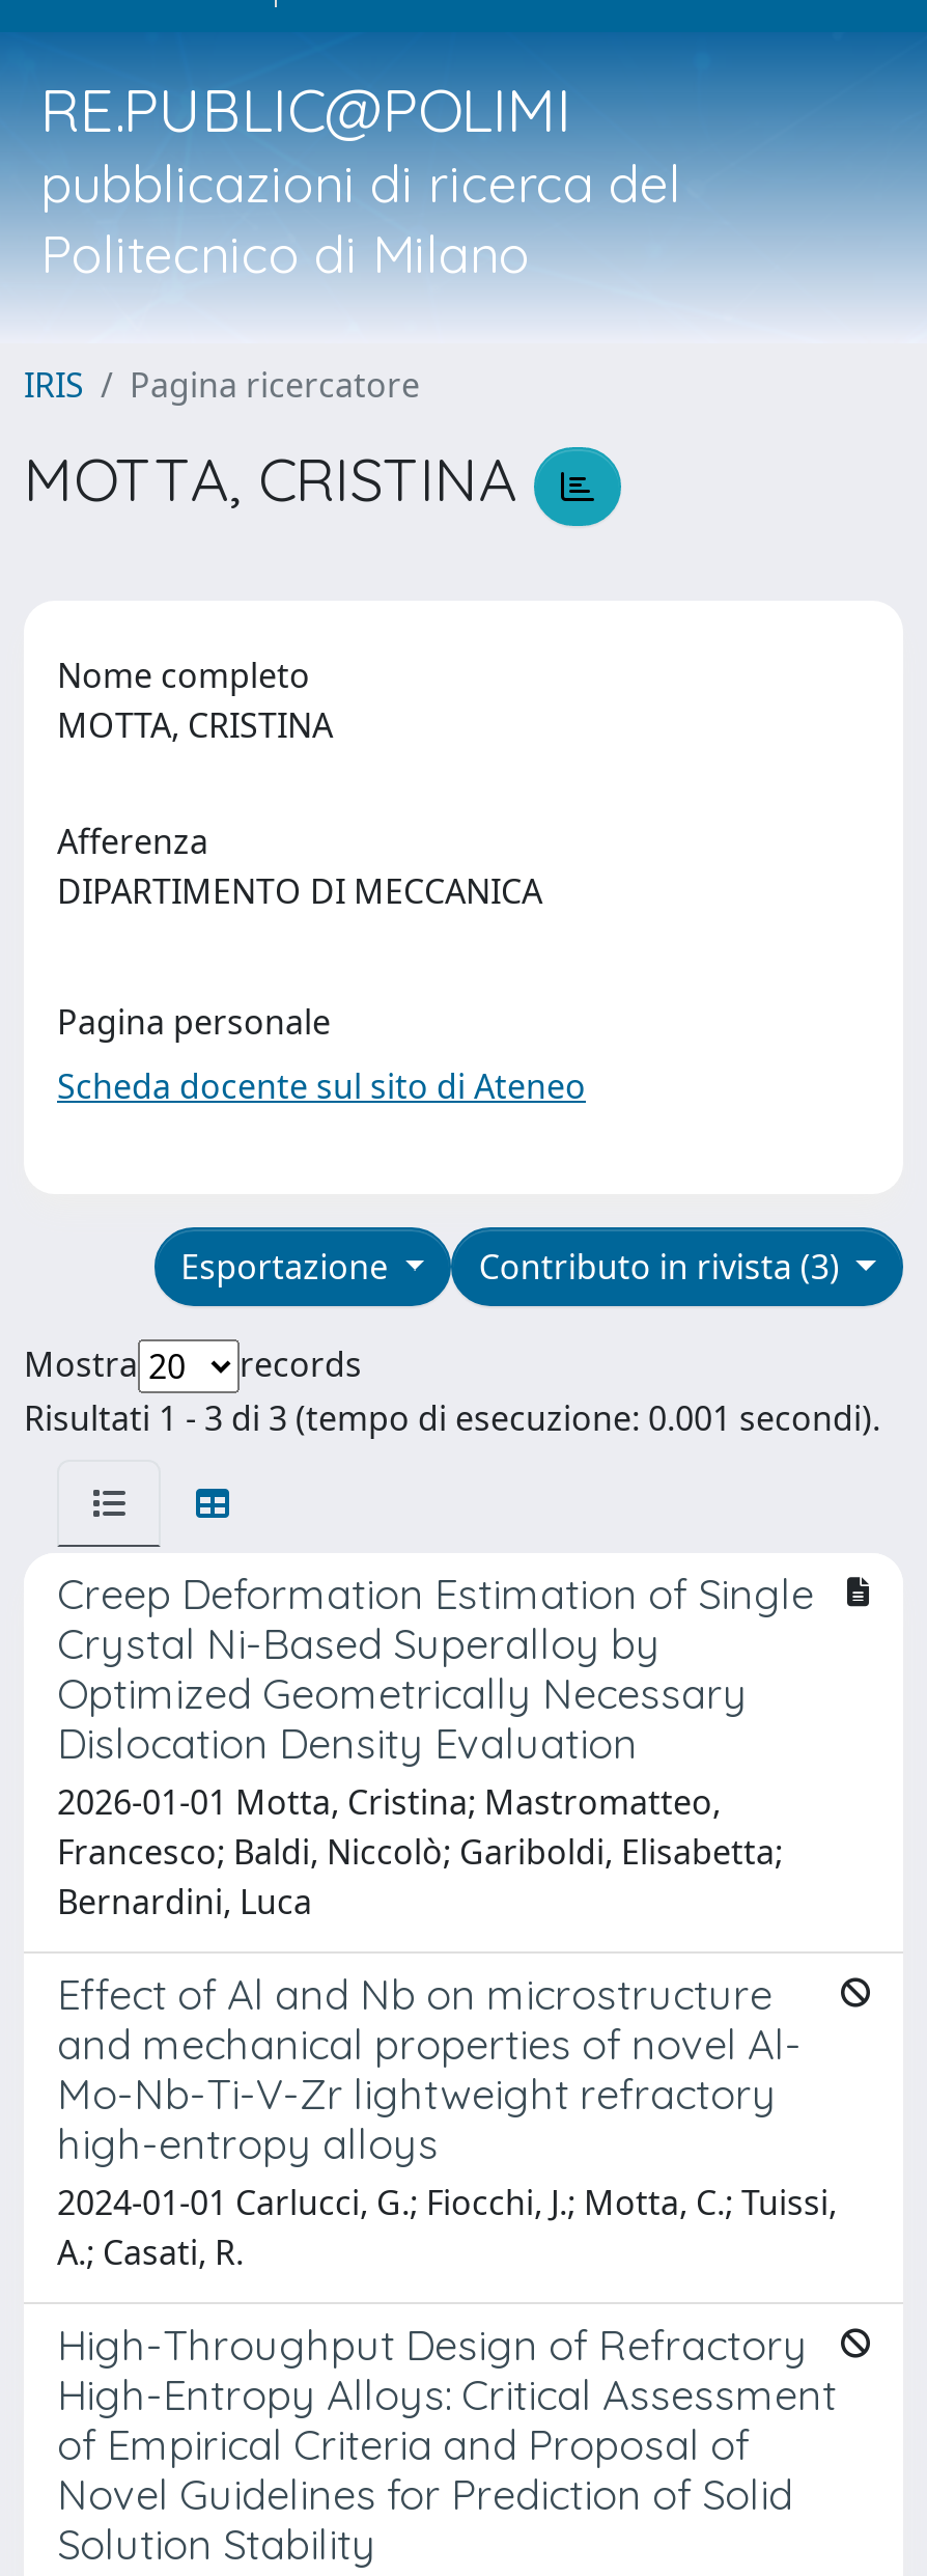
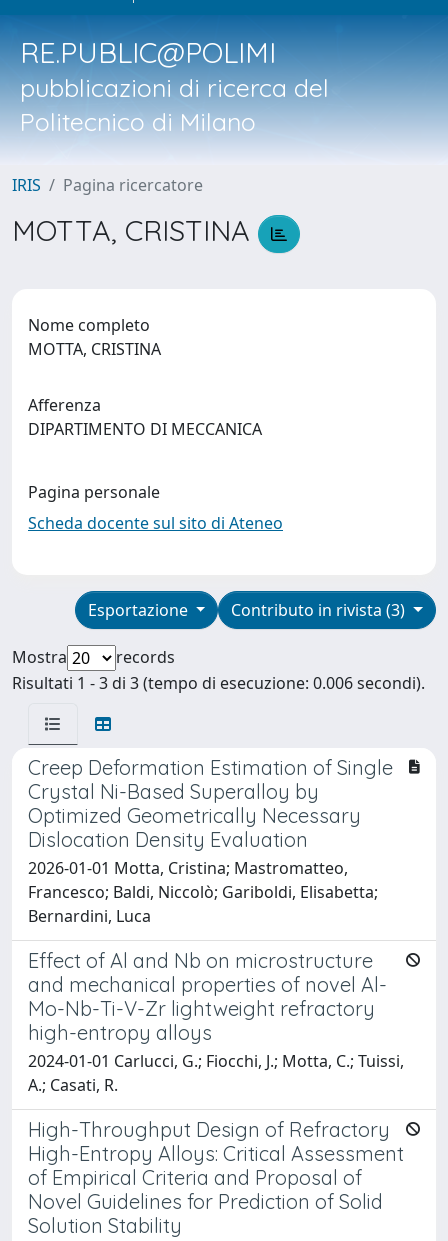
[24,1395,880,1441] Risultati 1 - 3 di 3 (tempo di esecuzione: 0.001 secondi). -> [12,672,425,694] Risultati 1 - 3 di 3 (tempo di esecuzione: 0.006 secondi).

